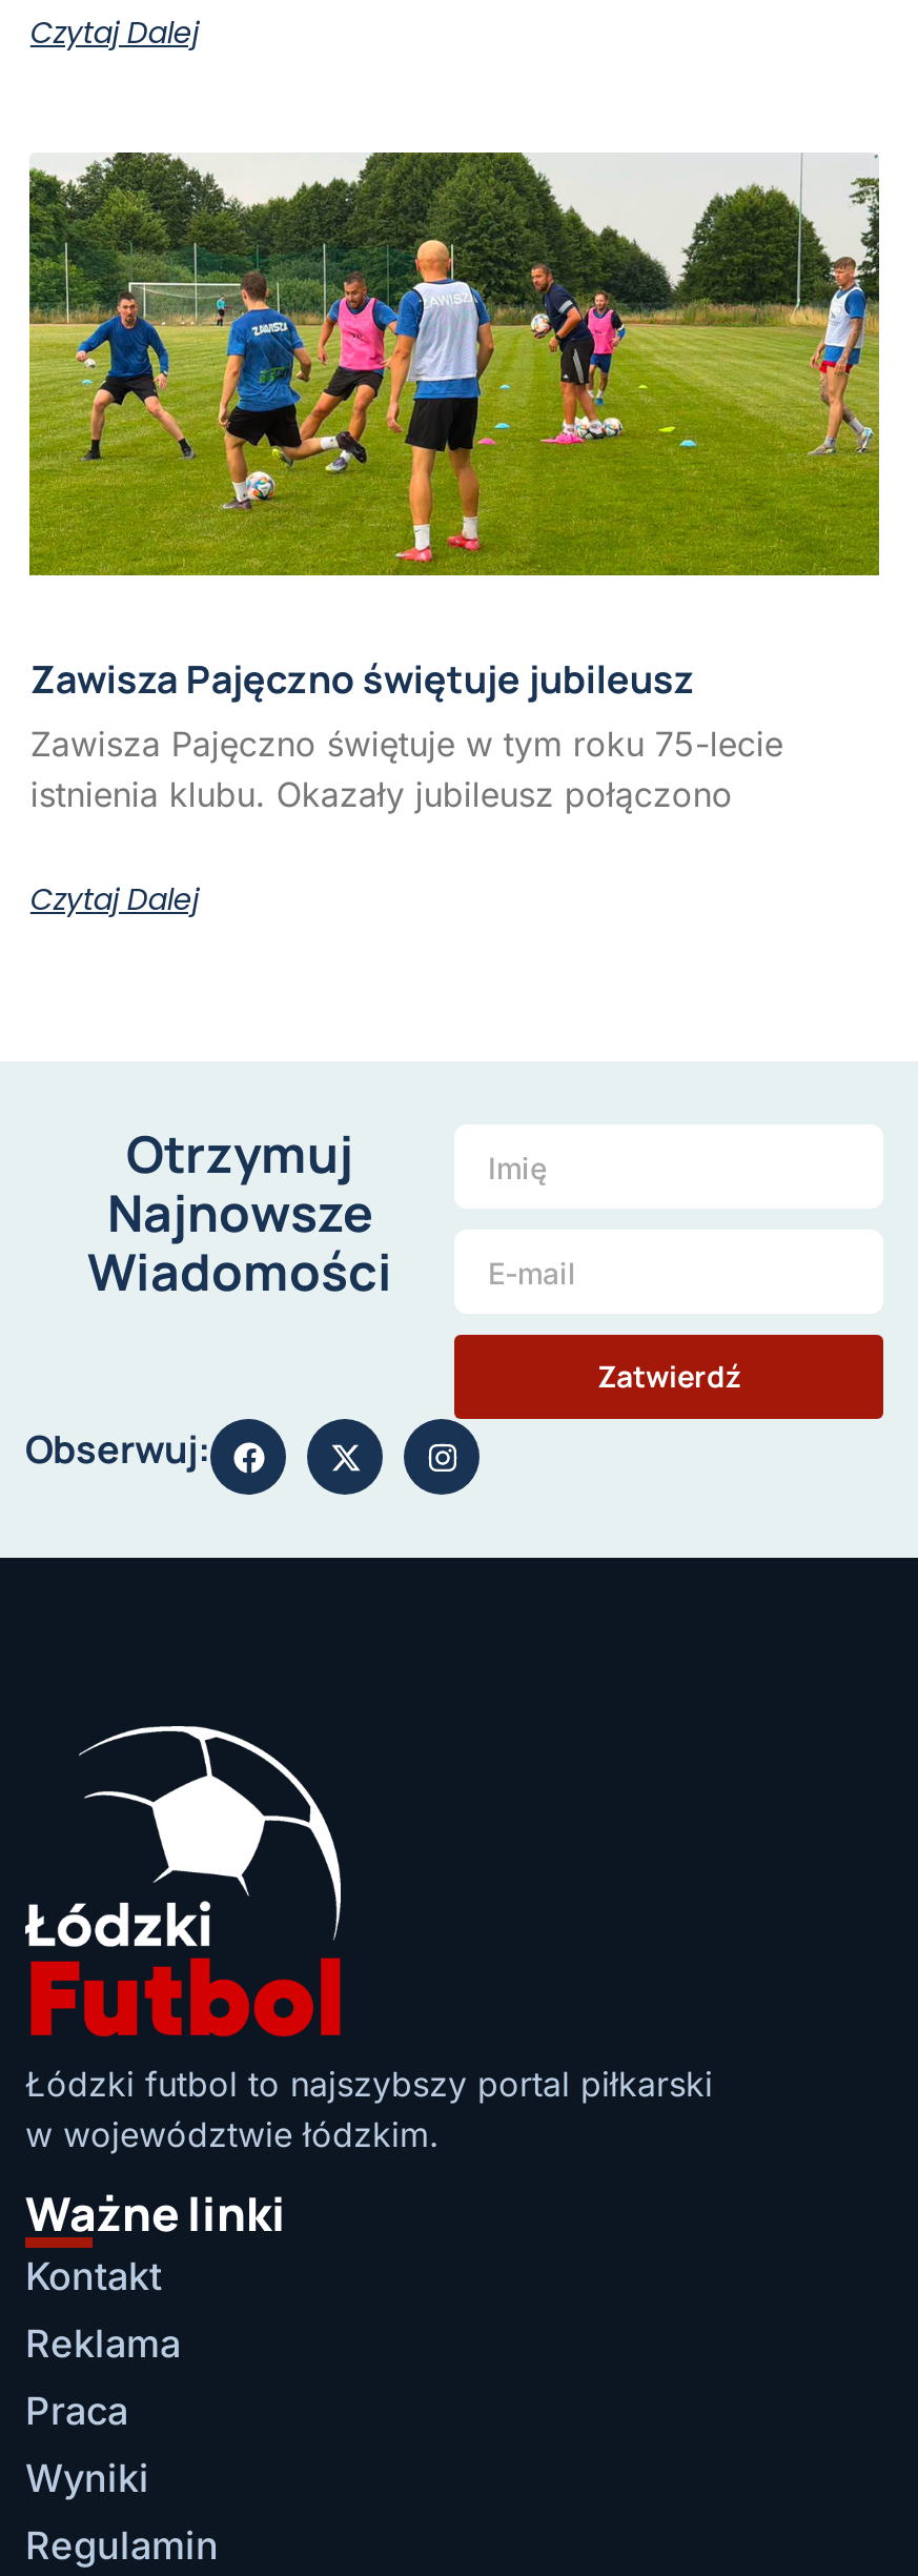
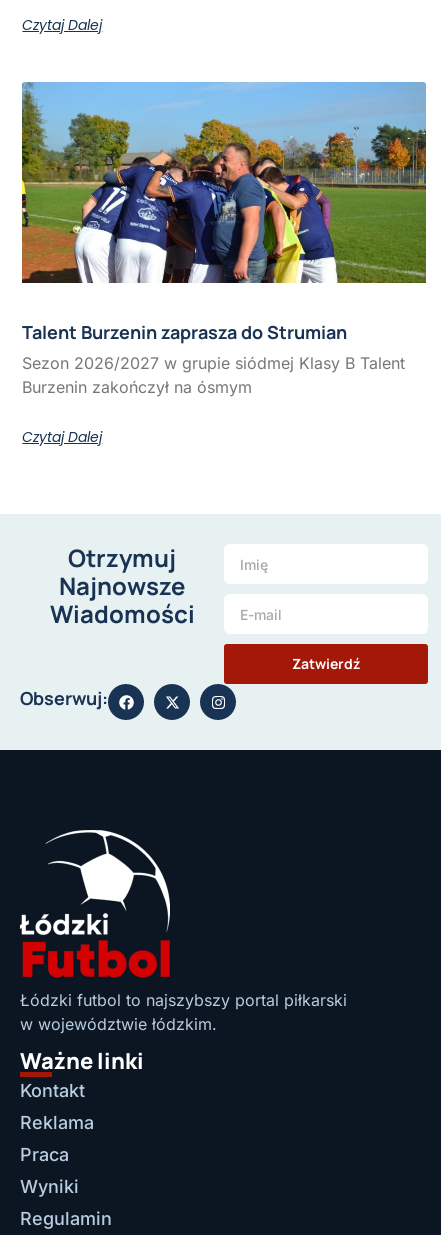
[27,150,881,816] [image] | Zawisza Pajęczno świętuje jubileusz | Zawisza Pajęczno świętuje w tym roku 75-lecie | istnienia klubu. Okazały jubileusz połączono -> [21,81,427,397] [image] | Talent Burzenin zaprasza do Strumian | Sezon 2026/2027 w grupie siódmej Klasy B Talent | Burzenin zakończył na ósmym

